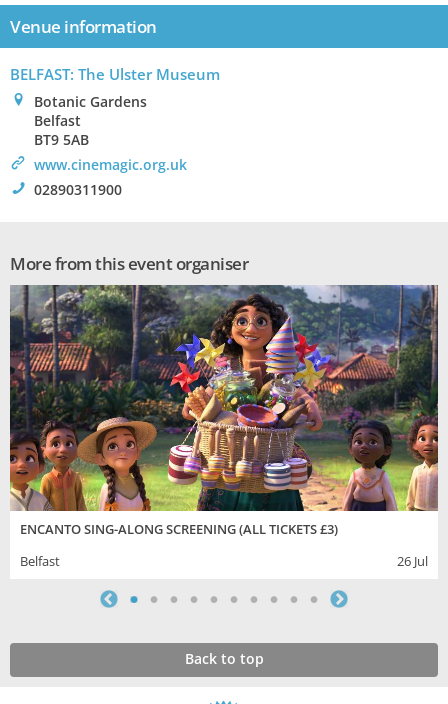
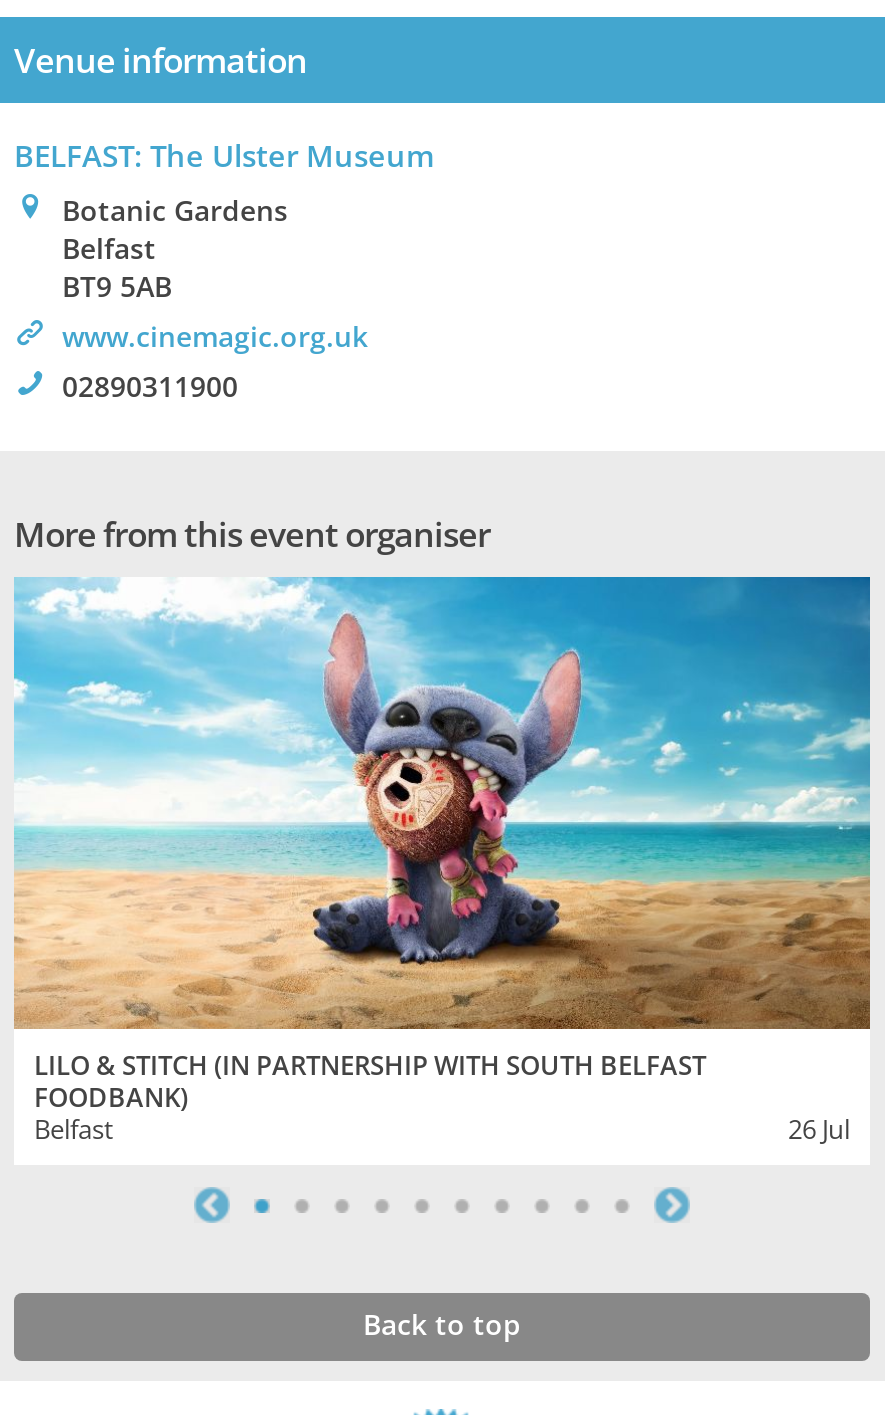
[9,284,439,538] [image] | ENCANTO SING-ALONG SCREENING (ALL TICKETS £3) -> [12,575,872,1116] [image] | LILO & STITCH (IN PARTNERSHIP WITH SOUTH BELFAST | FOODBANK)

